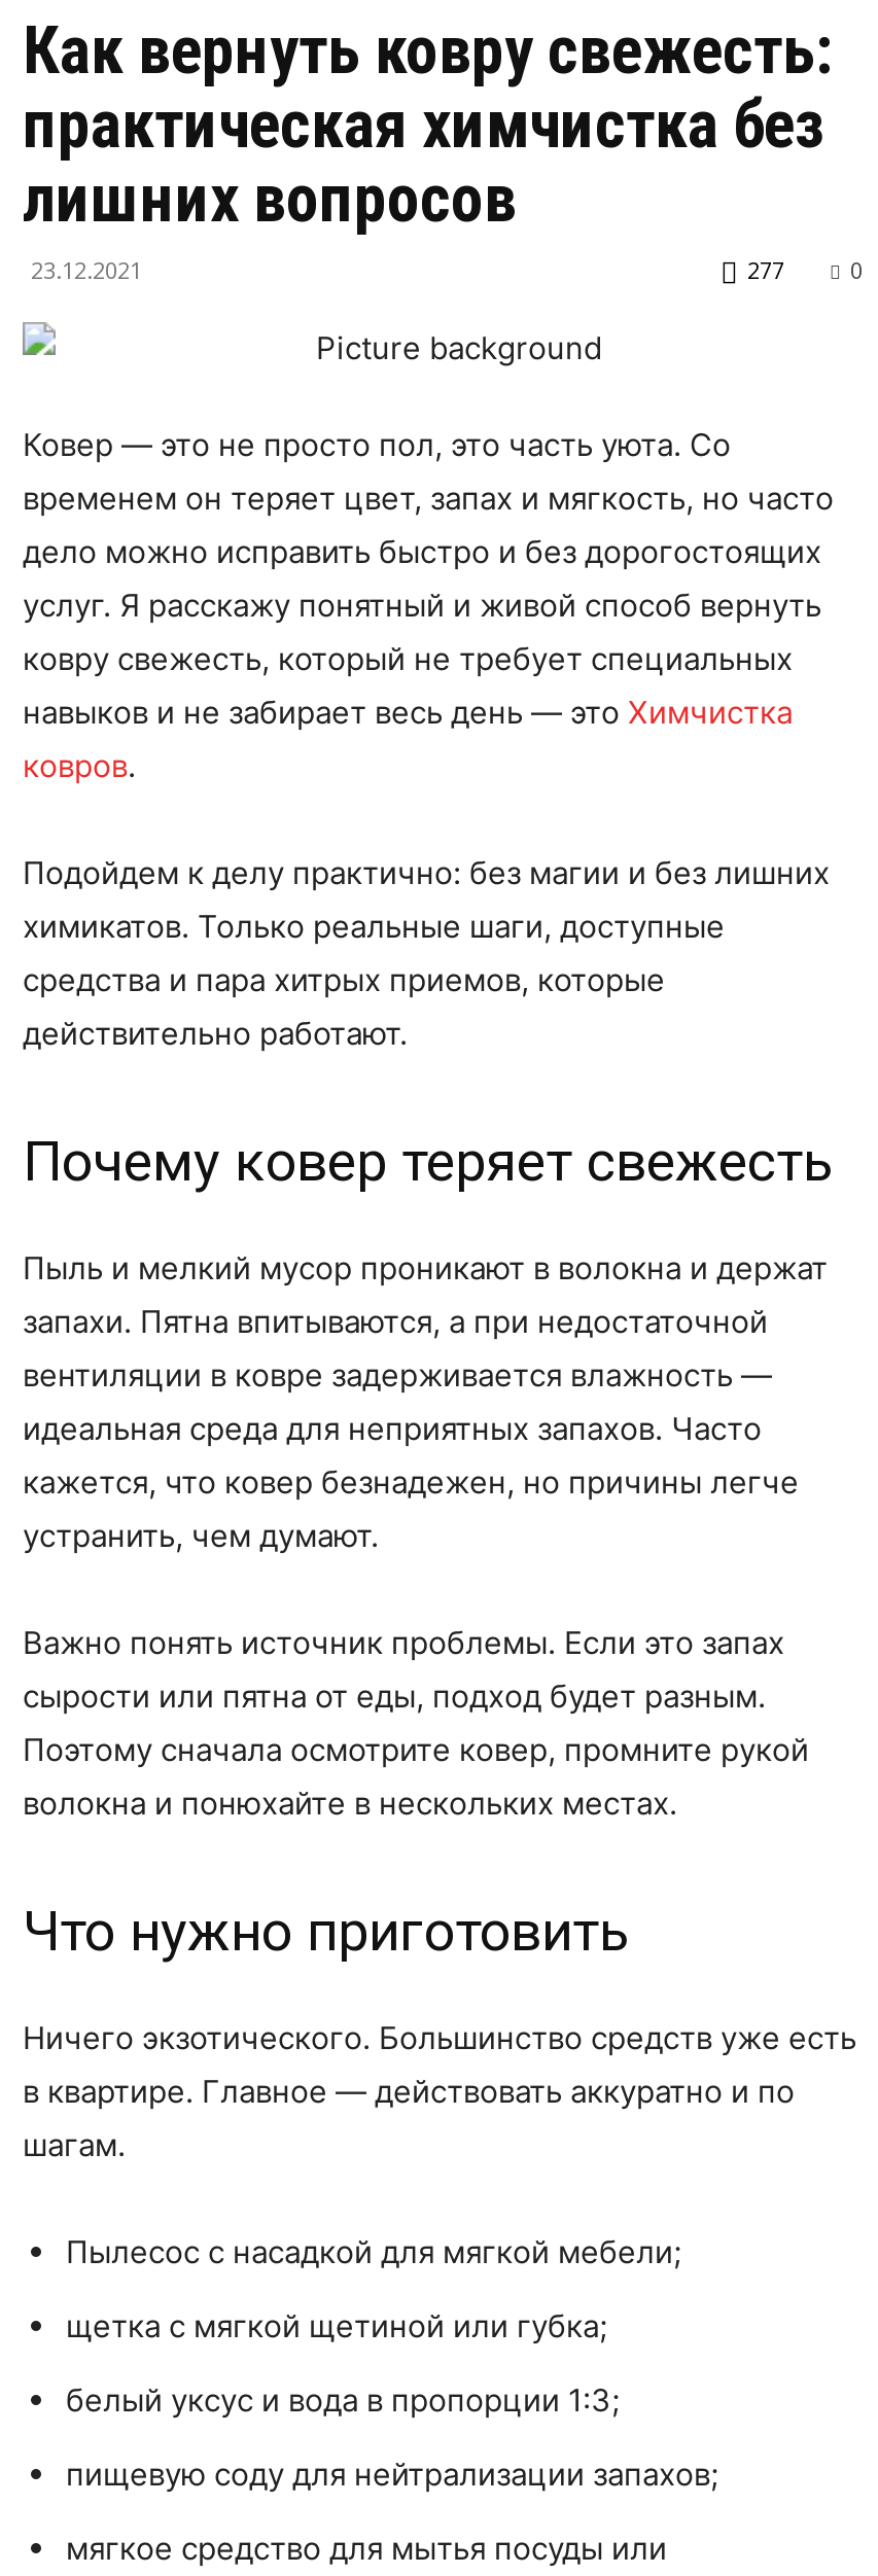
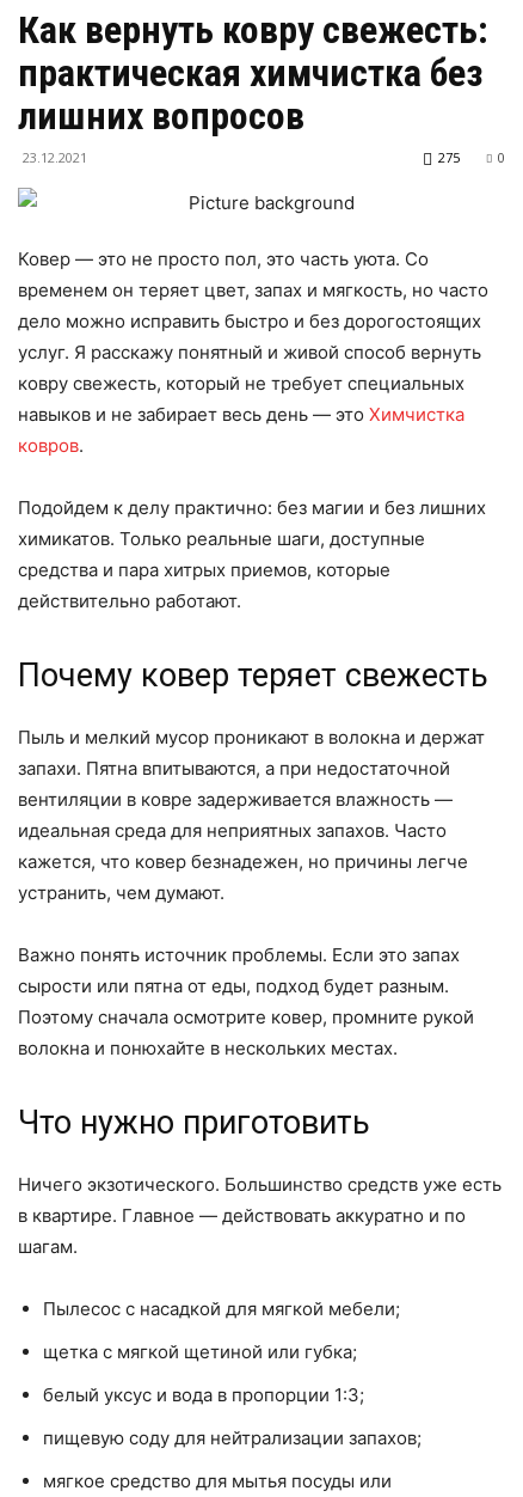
[747,254,784,285] 277 -> [438,148,460,166] 275

